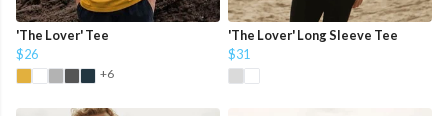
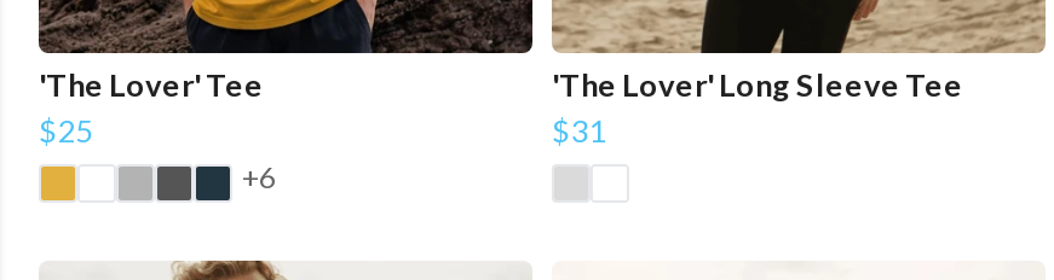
[16,46,38,62] $26 -> [39,110,92,149] $25

